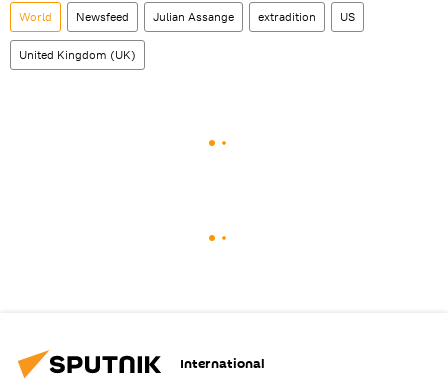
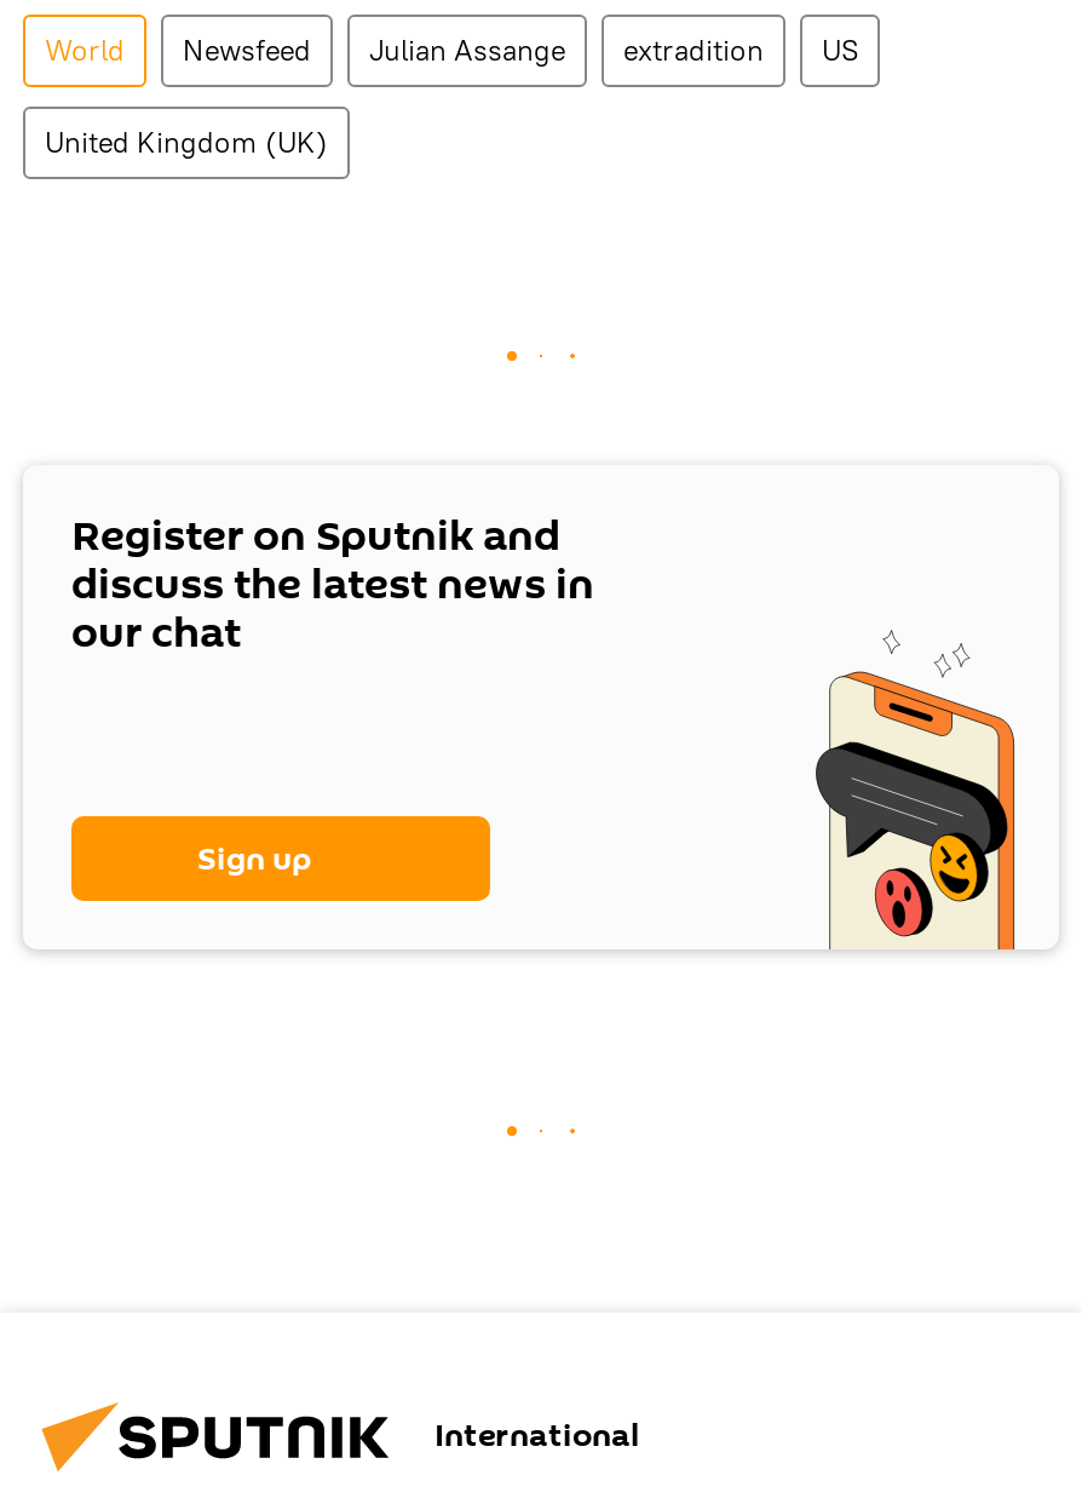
none -> [71,505,594,663] Register on Sputnik and | discuss the latest news in | our chat
none -> [197,835,311,881] Sign up
none -> [812,630,1018,954] [image]

